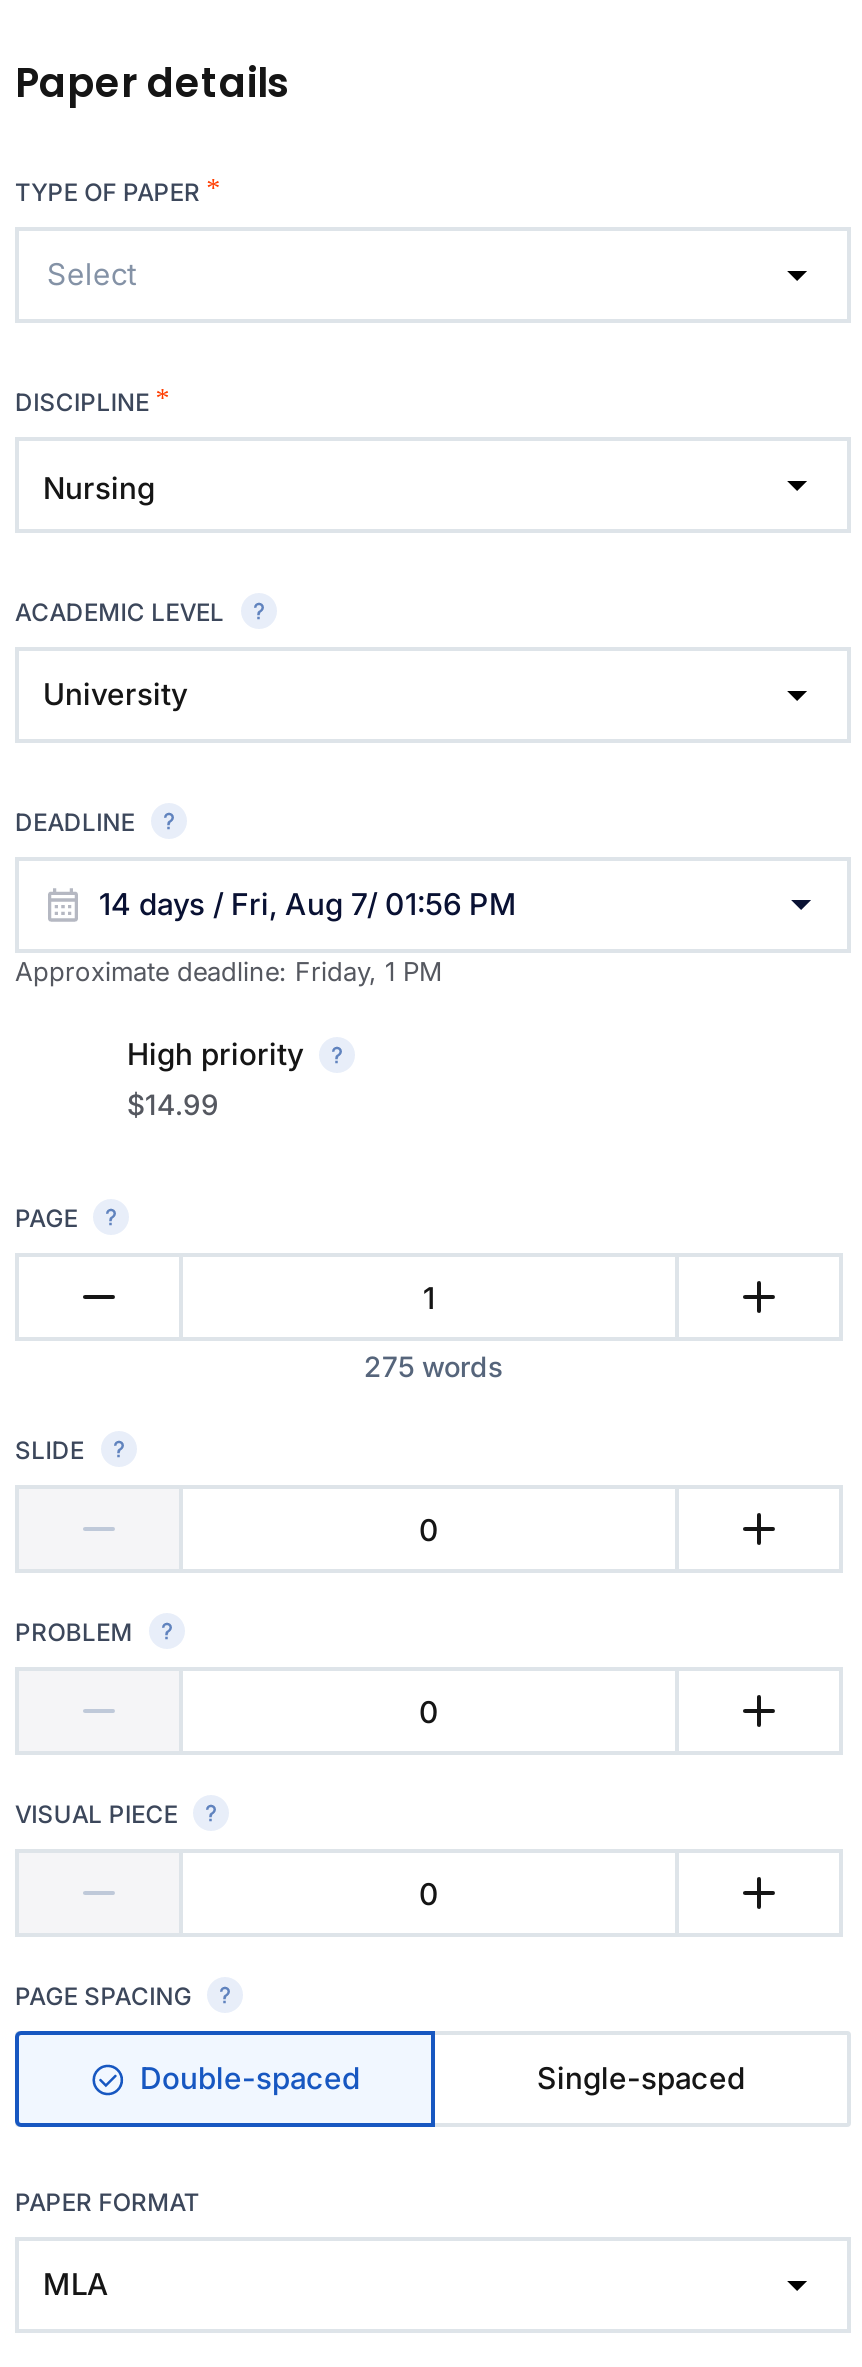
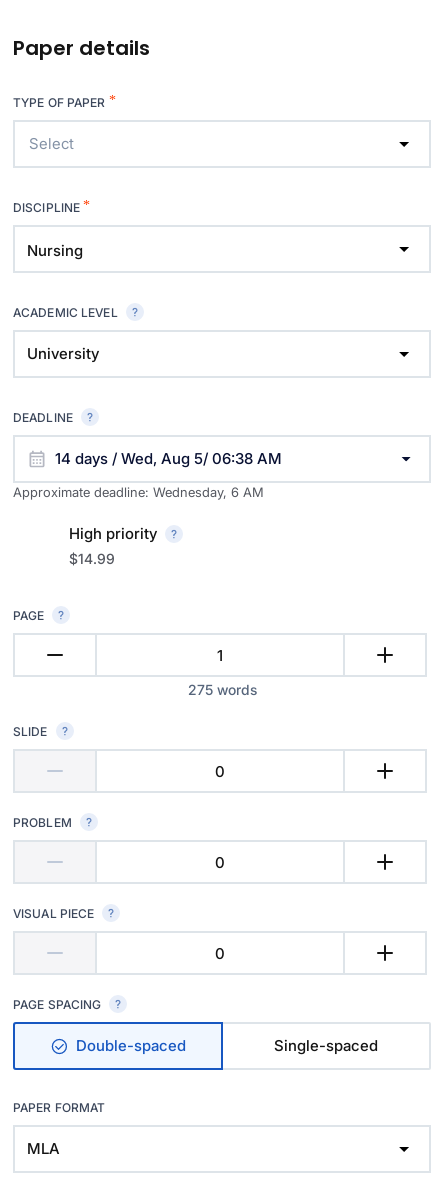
[99,885,517,923] 14 days / Fri, Aug 7/ 01:56 PM -> [55,449,282,468] 14 days / Wed, Aug 5/ 06:38 AM
[15,955,443,987] Approximate deadline: Friday, 1 PM -> [13,484,264,500] Approximate deadline: Wednesday, 6 AM

